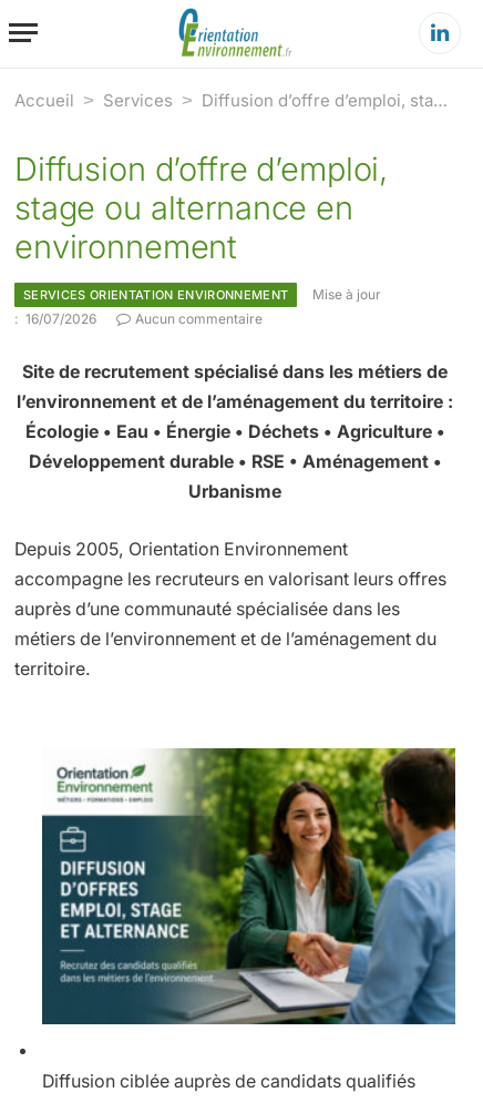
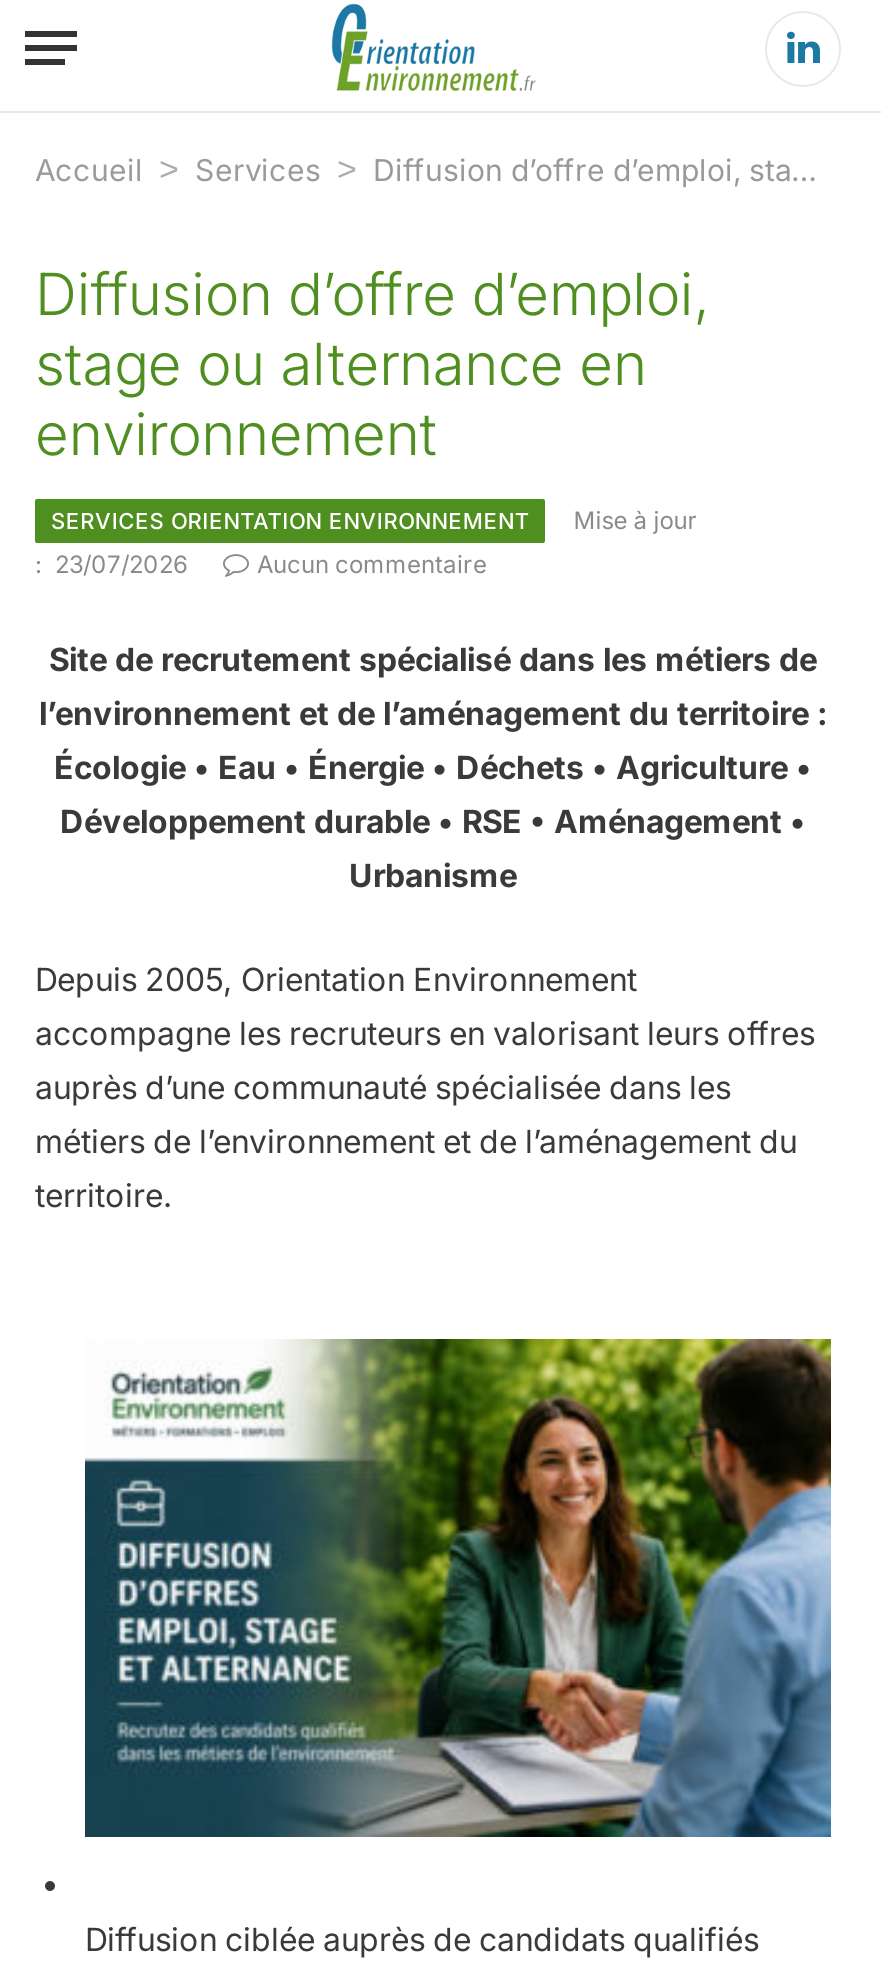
[14,310,96,327] : 16/07/2026 -> [35,549,187,579] : 23/07/2026

